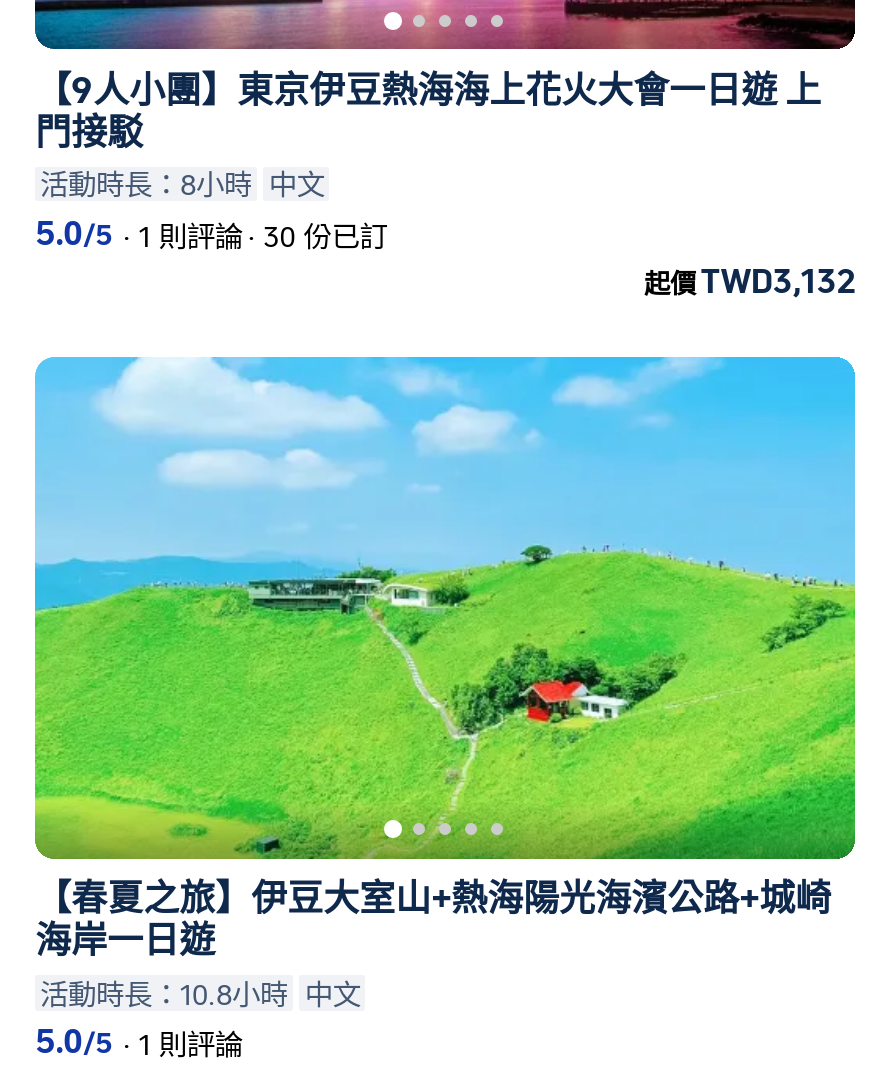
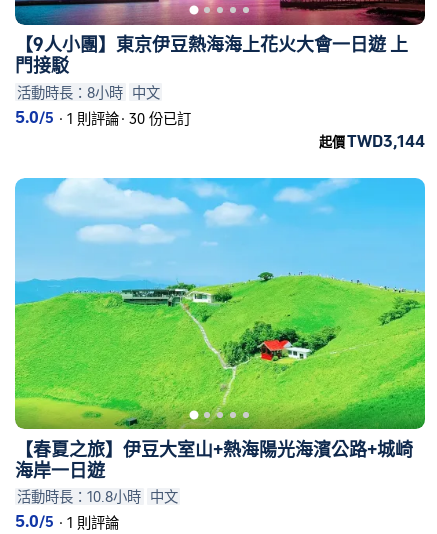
[644,261,855,301] 起價 TWD3,132 -> [318,131,425,151] 起價 TWD3,144

